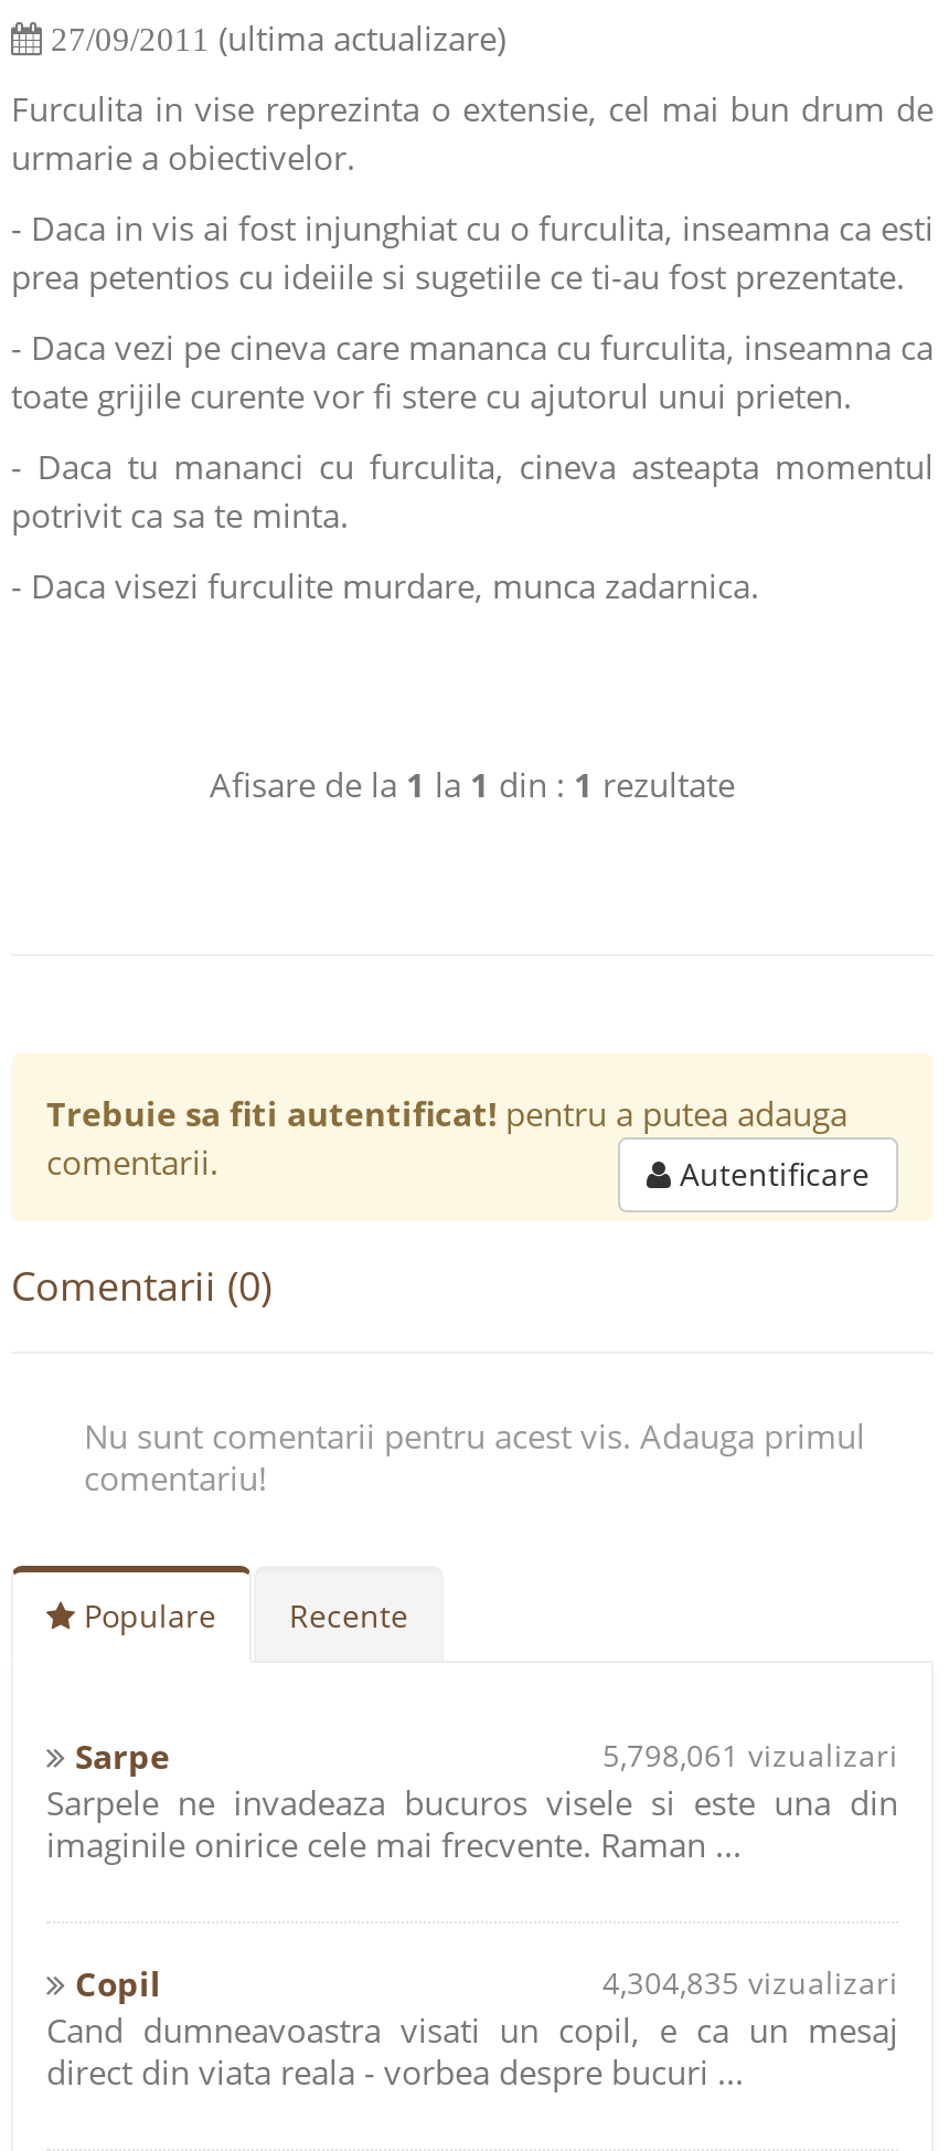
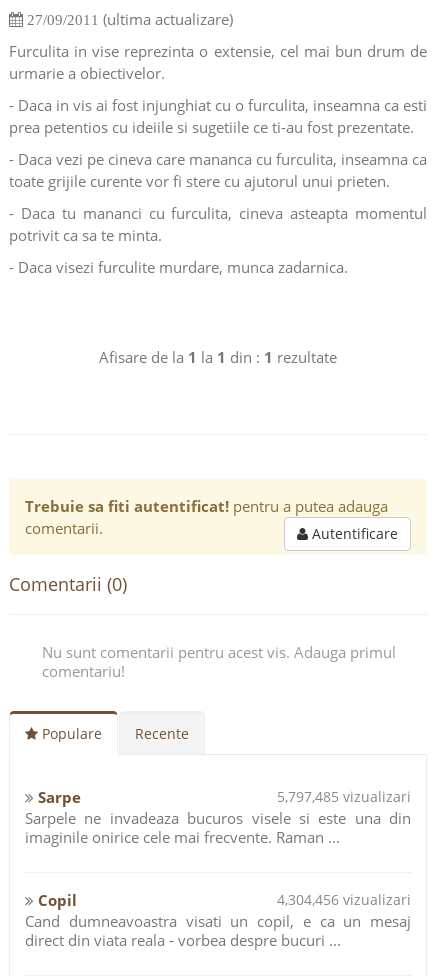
[603,1736,898,1776] 5,798,061 vizualizari -> [277,788,411,806] 5,797,485 vizualizari
[603,1963,898,2003] 4,304,835 vizualizari -> [277,891,411,909] 4,304,456 vizualizari

